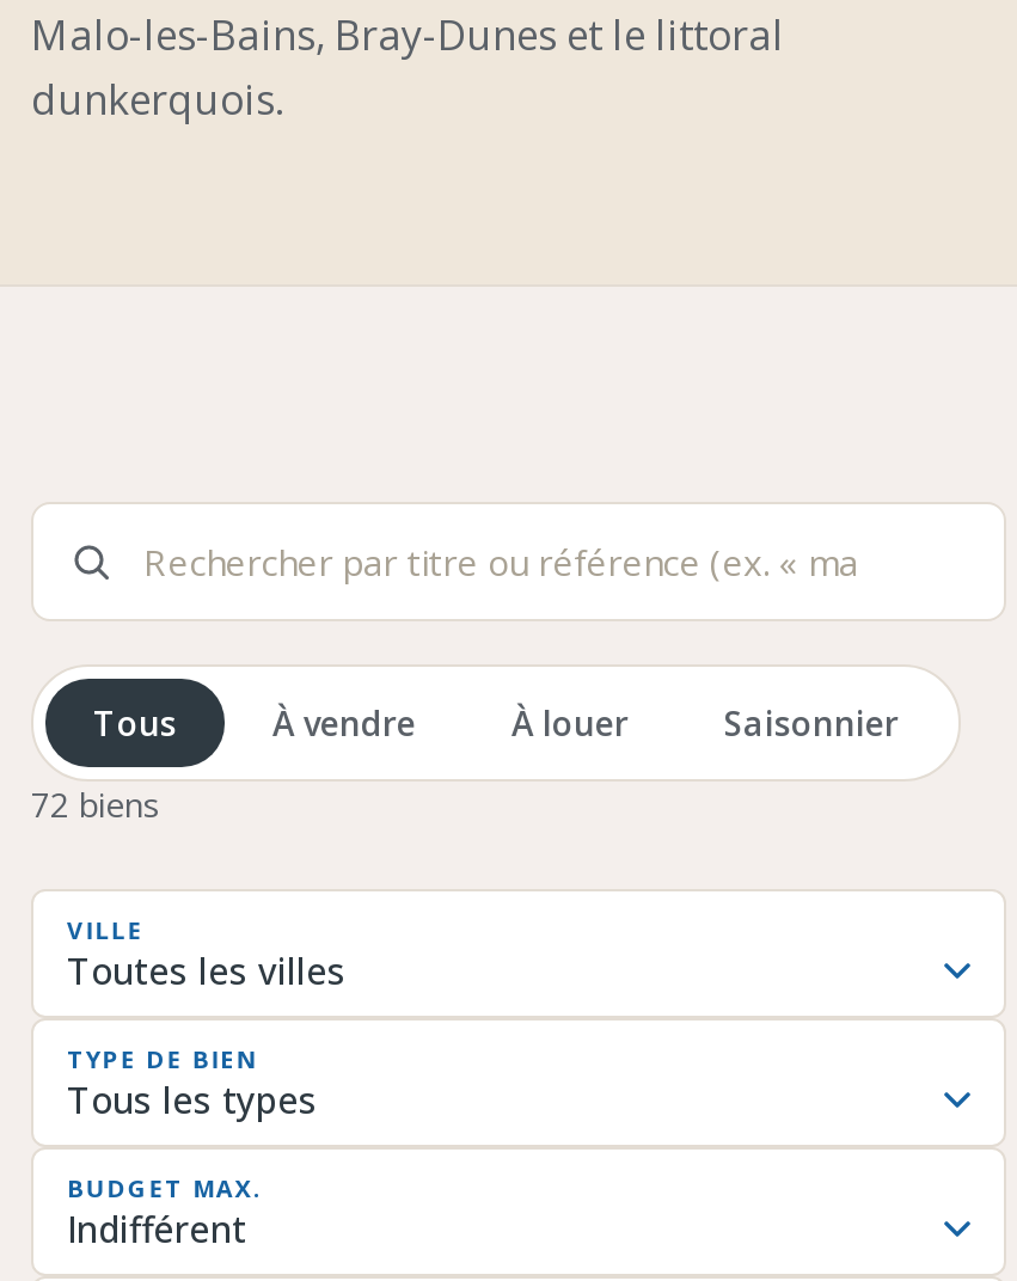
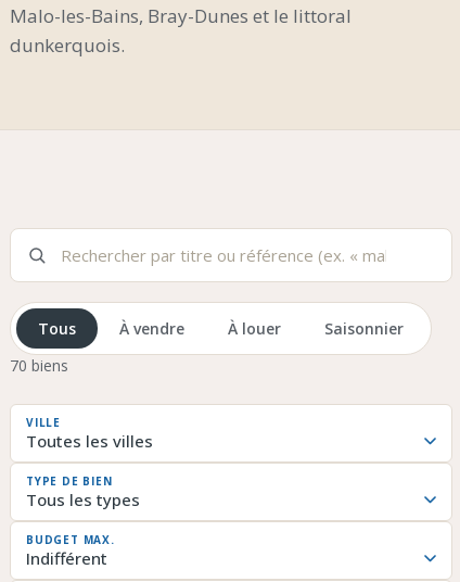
[31,782,160,827] 72 biens -> [10,355,68,376] 70 biens

